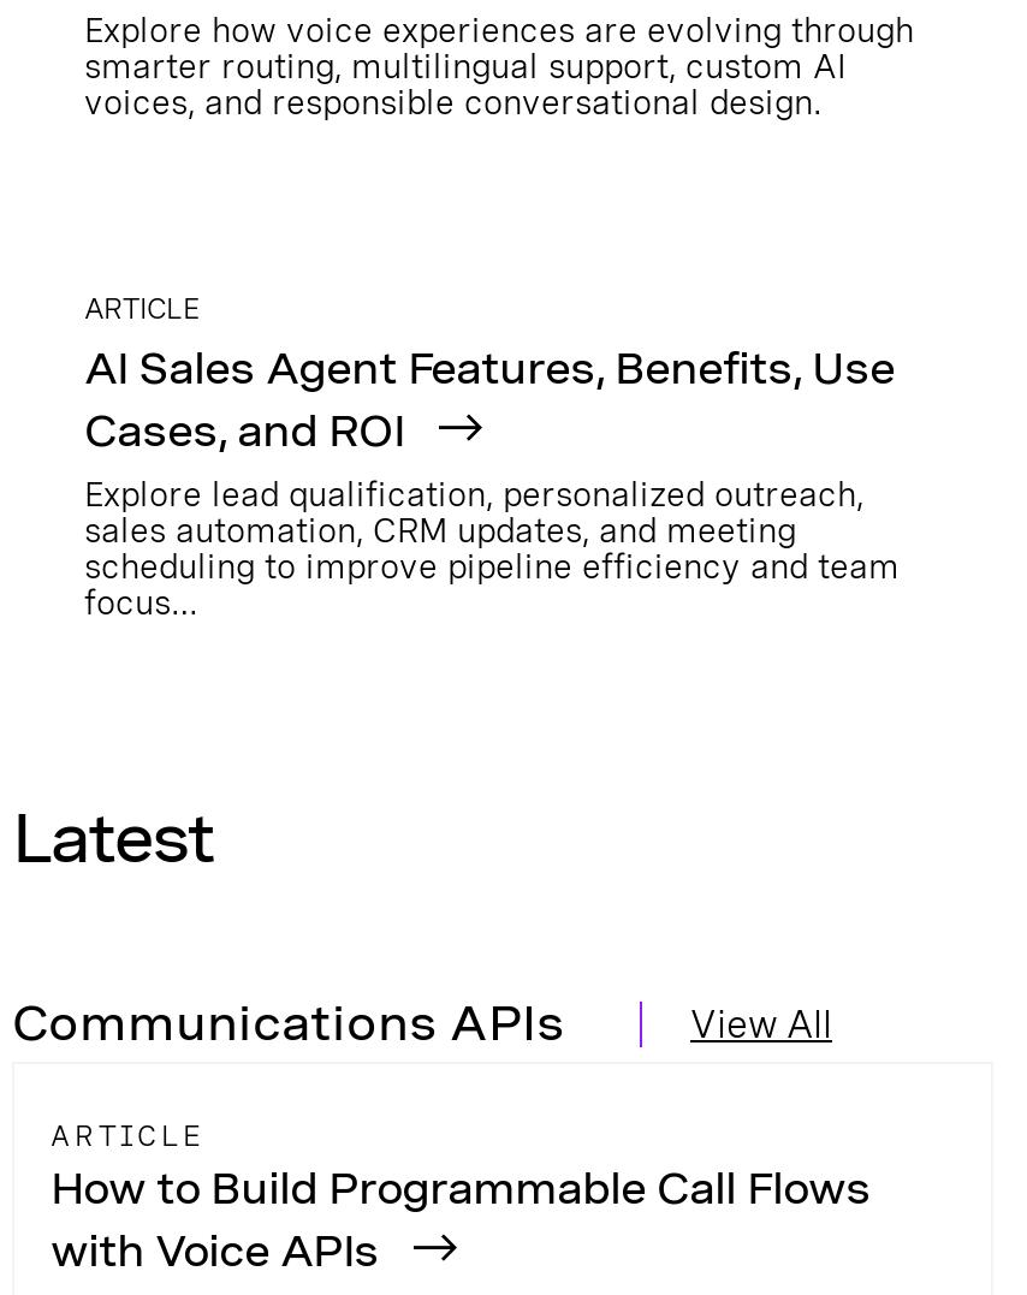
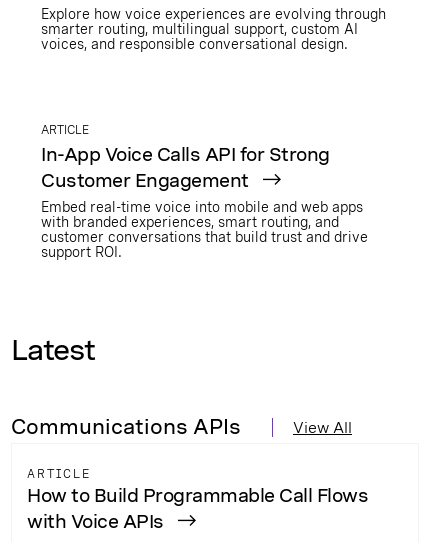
[84,343,900,622] AI Sales Agent Features, Benefits, Use | Cases, and ROI | Explore lead qualification, personalized outreach, | sales automation, CRM updates, and meeting | scheduling to improve pipeline efficiency and team | focus… -> [41,144,368,260] In-App Voice Calls API for Strong | Customer Engagement | Embed real-time voice into mobile and web apps | with branded experiences, smart routing, and | customer conversations that build trust and drive | support ROI.

